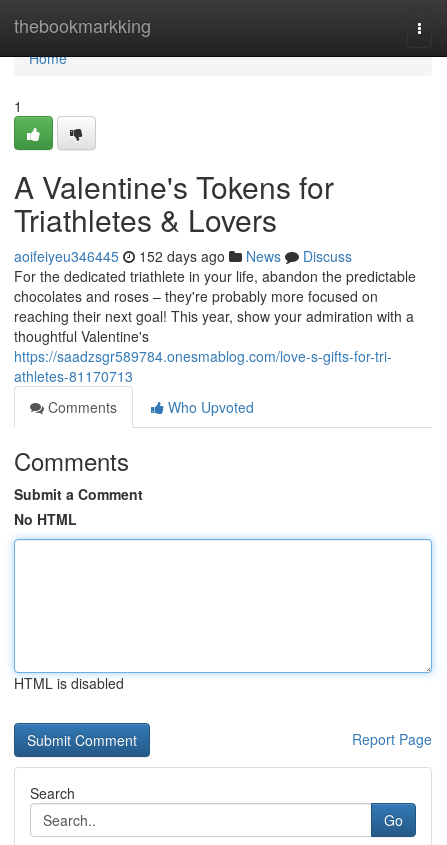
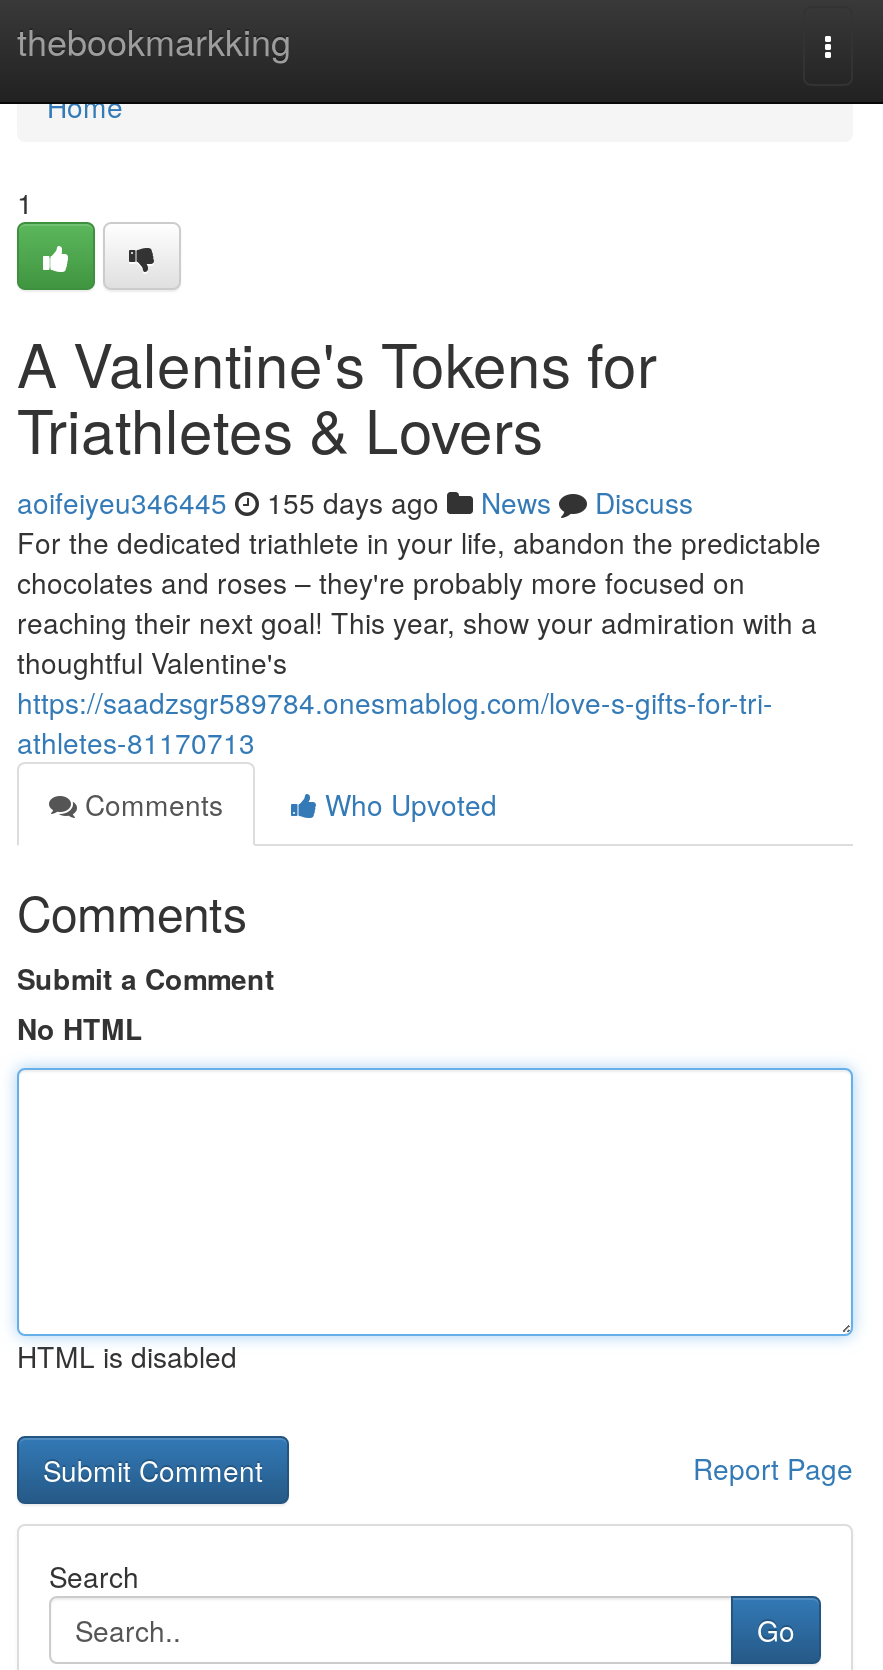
[14,246,352,266] aoifeiyeu346445 152 days ago News Discuss -> [17,482,693,522] aoifeiyeu346445 155 days ago News Discuss

